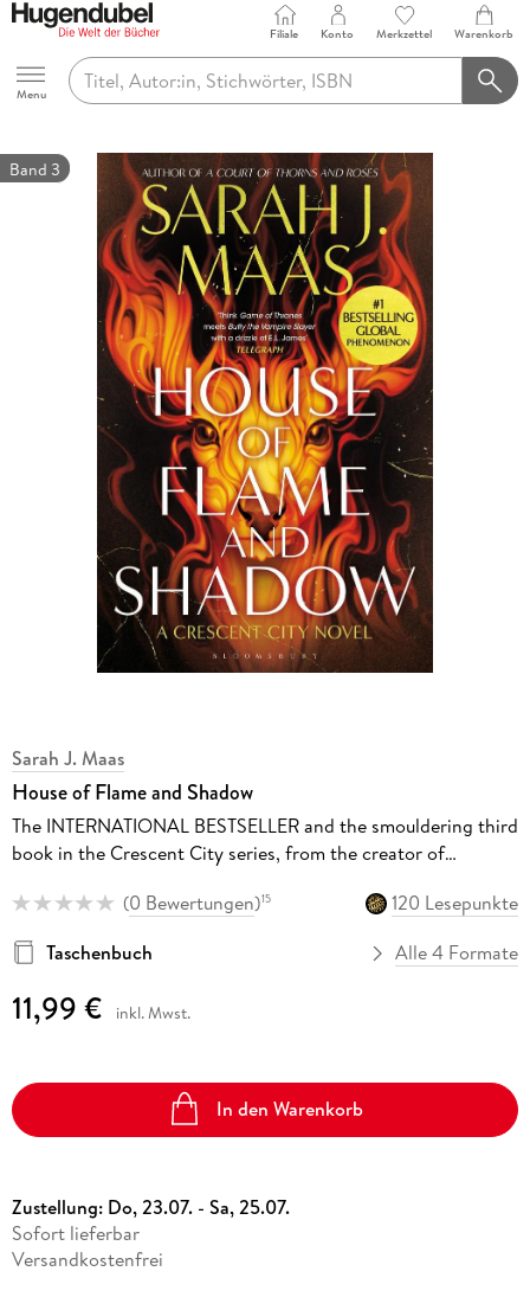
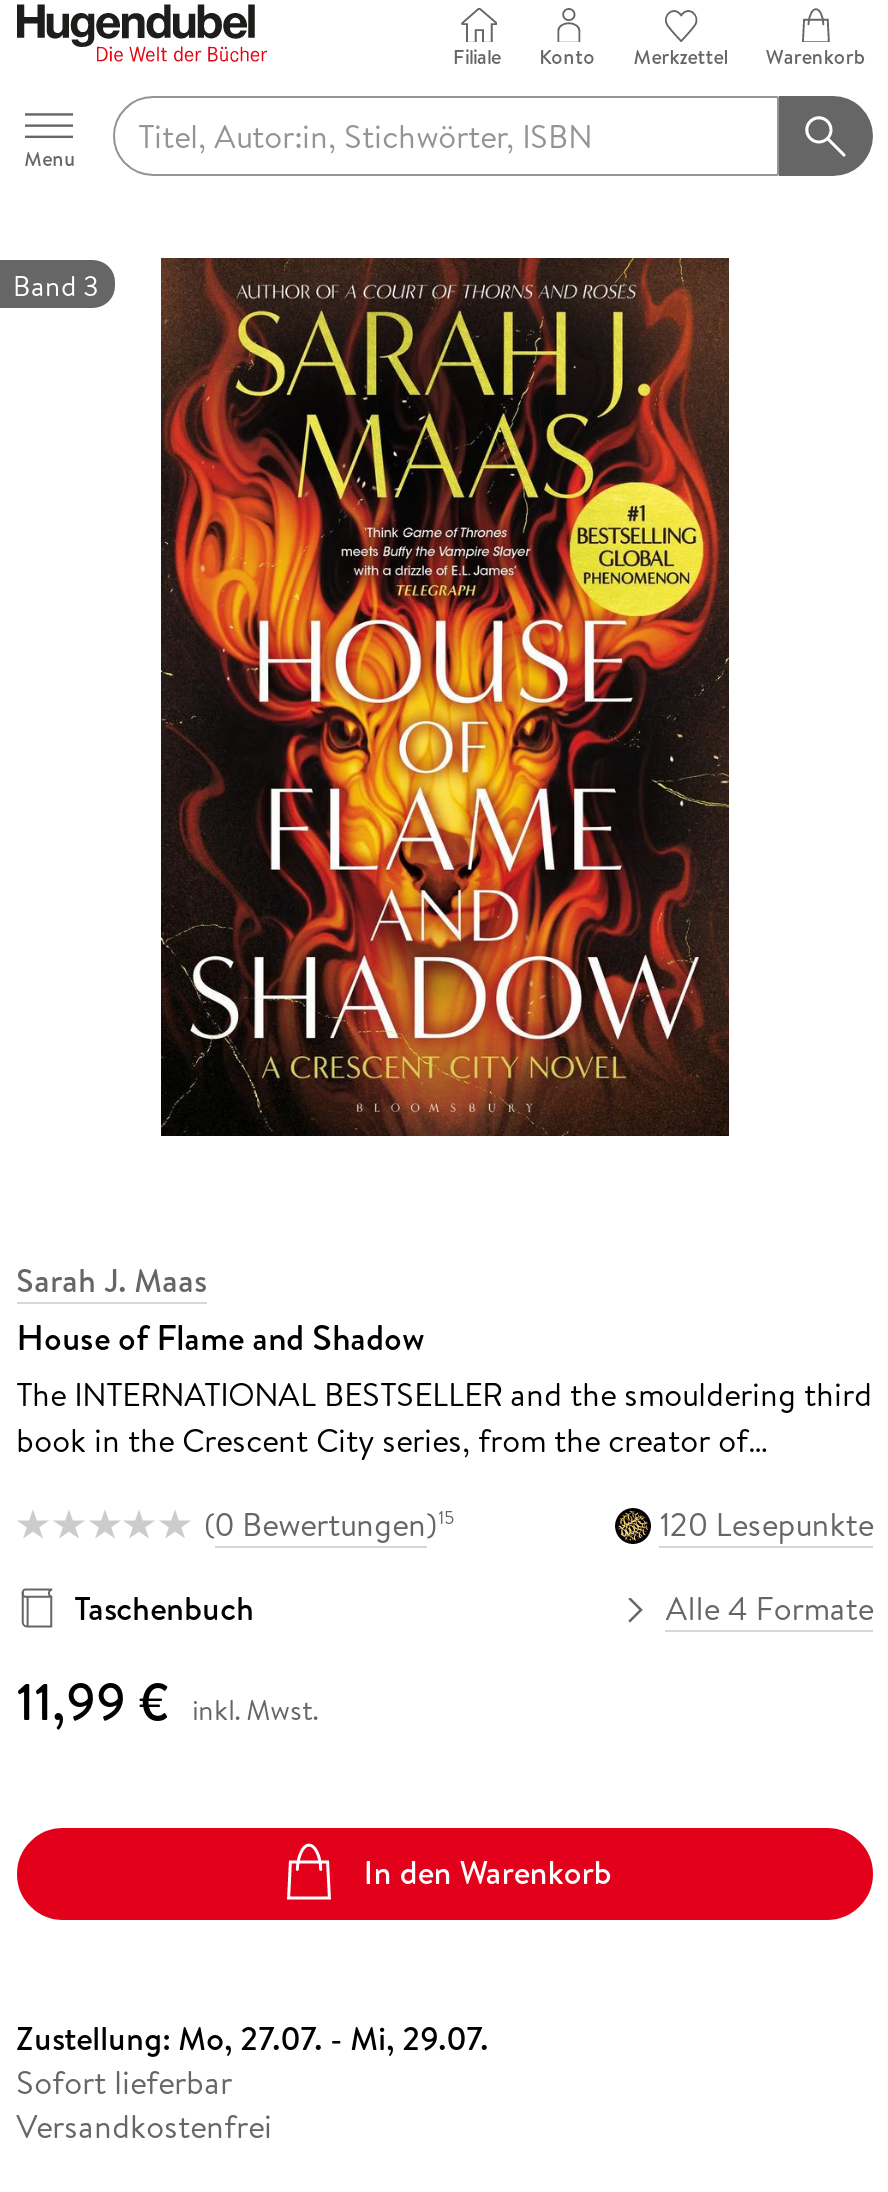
[11,1194,289,1220] Zustellung: Do, 23.07. - Sa, 25.07. -> [16,2016,488,2060] Zustellung: Mo, 27.07. - Mi, 29.07.

